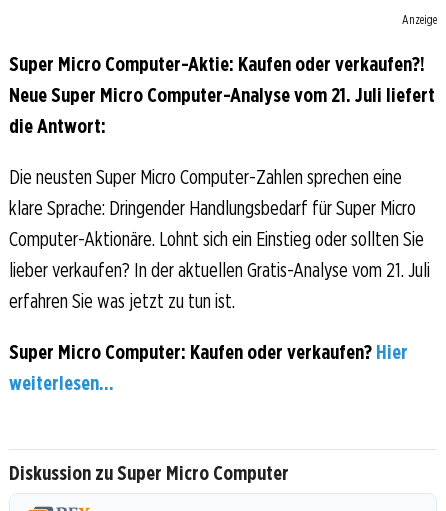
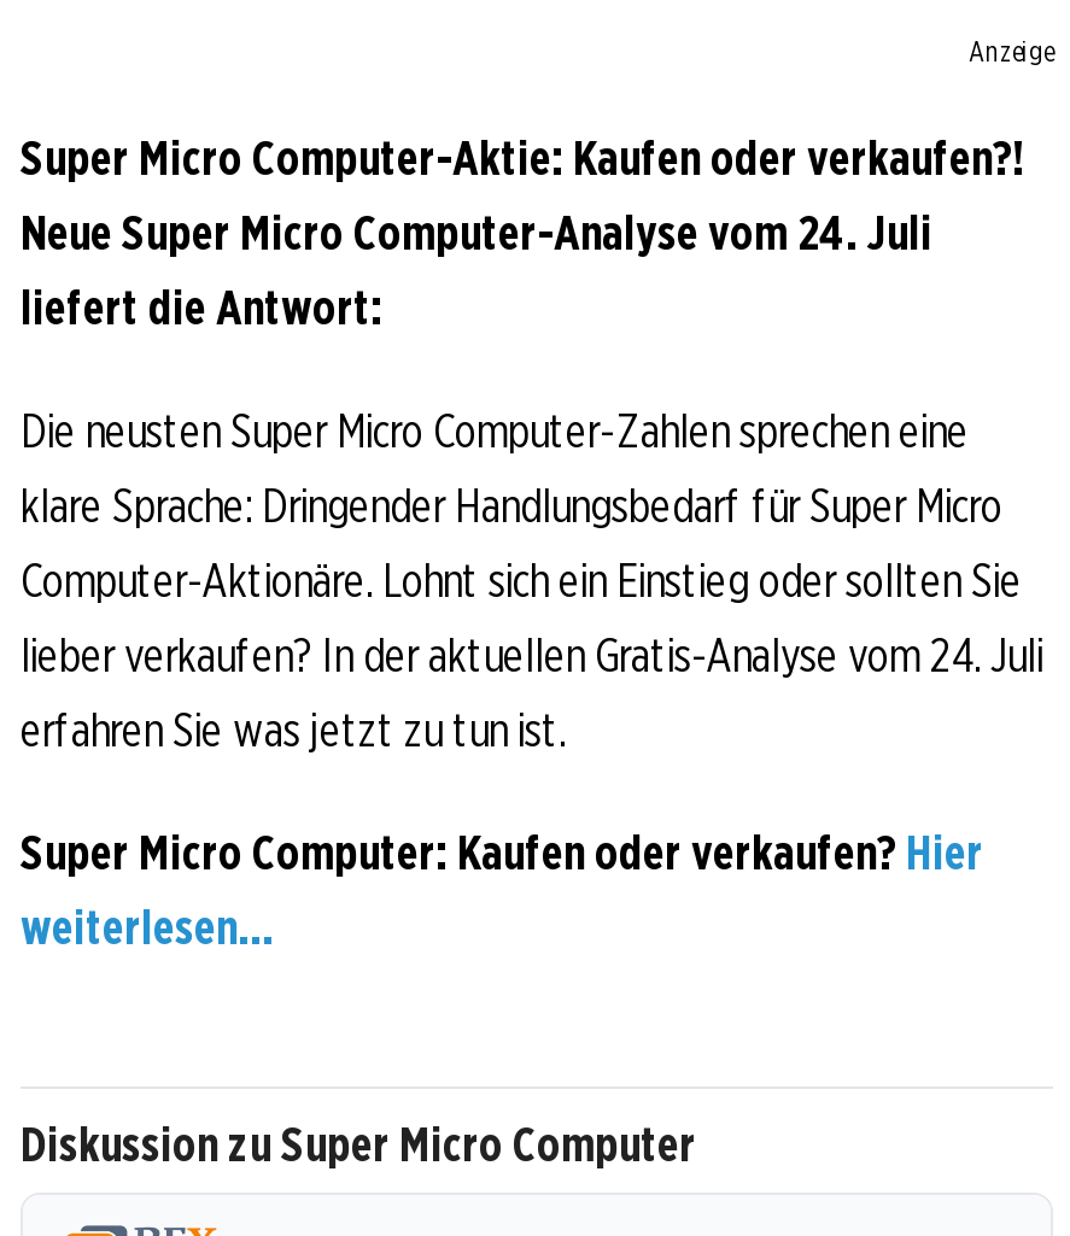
[9,83,435,138] Neue Super Micro Computer-Analyse vom 21. Juli liefert | die Antwort: -> [21,203,932,336] Neue Super Micro Computer-Analyse vom 24. Juli | liefert die Antwort:
[9,258,430,282] lieber verkaufen? In der aktuellen Gratis-Analyse vom 21. Juli -> [21,625,1043,683] lieber verkaufen? In der aktuellen Gratis-Analyse vom 24. Juli

